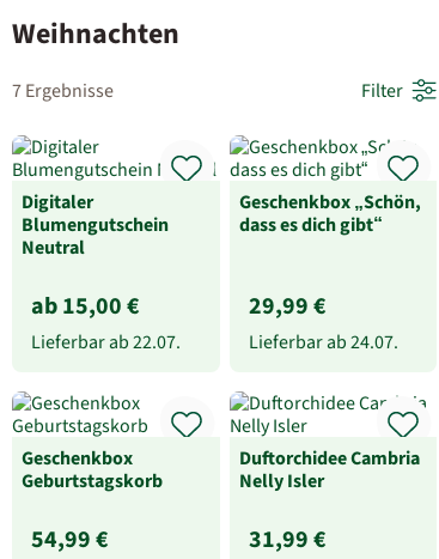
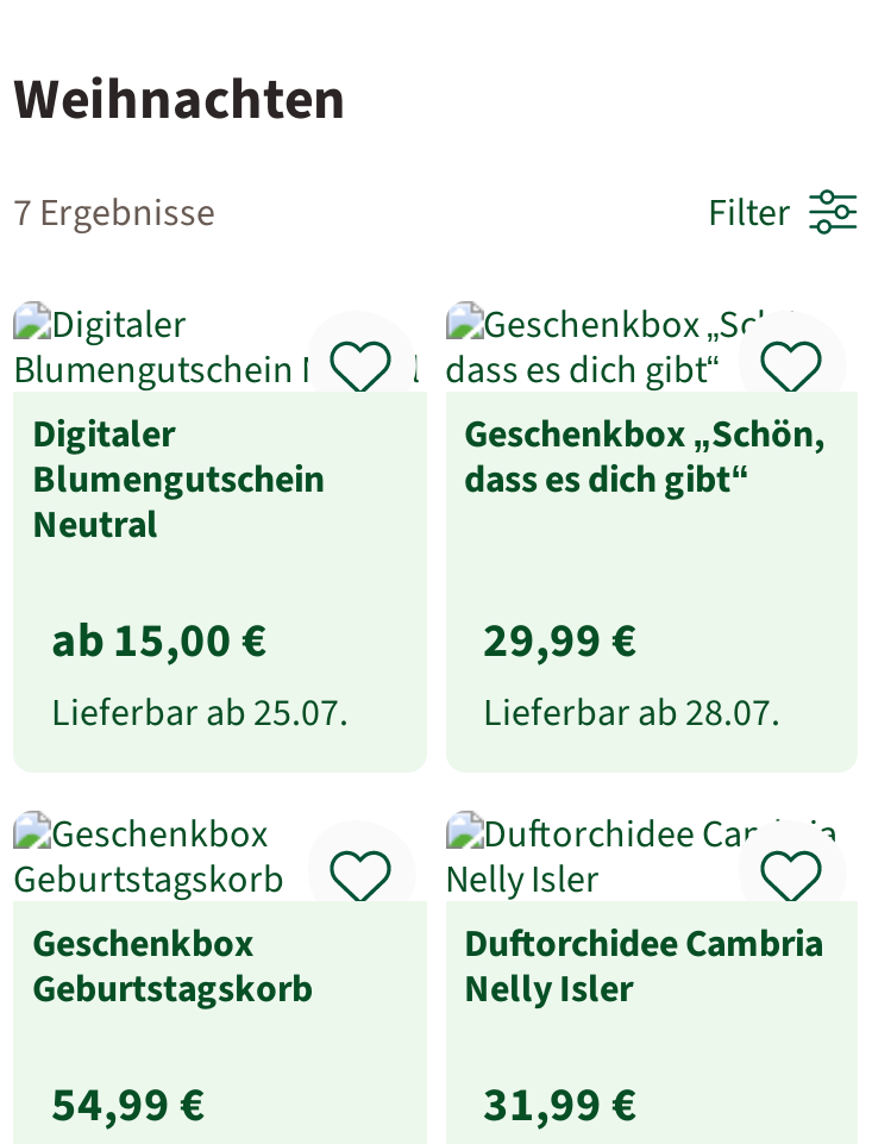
[31,329,181,354] Lieferbar ab 22.07. -> [51,687,349,737] Lieferbar ab 25.07.
[248,329,398,354] Lieferbar ab 24.07. -> [483,687,780,737] Lieferbar ab 28.07.

